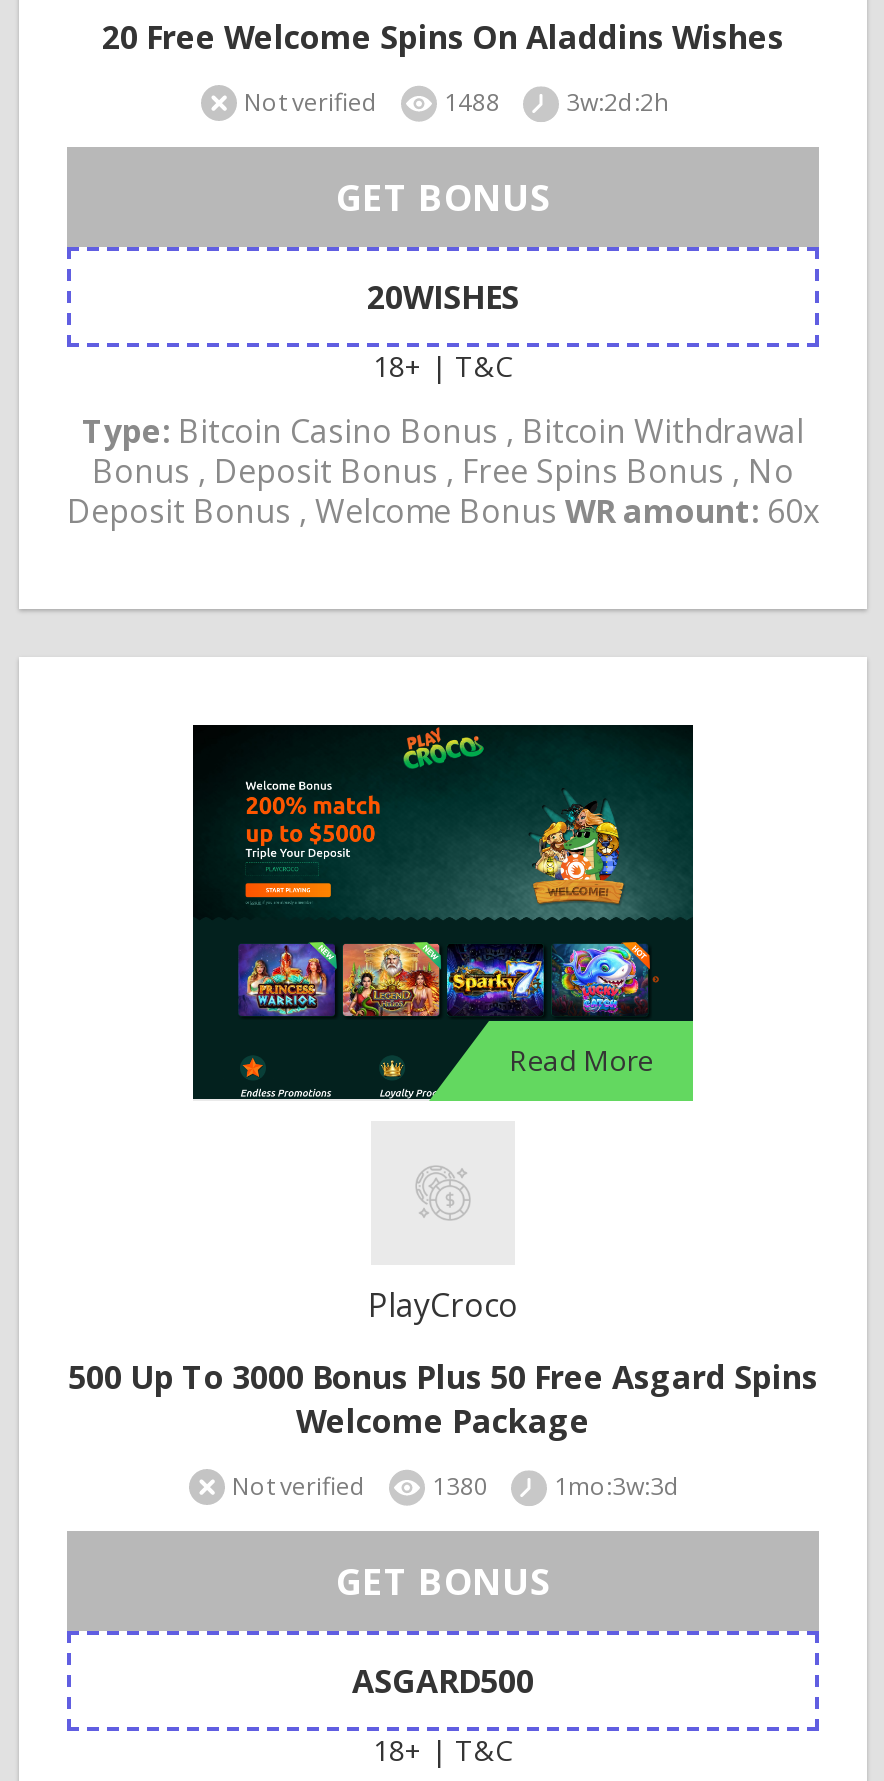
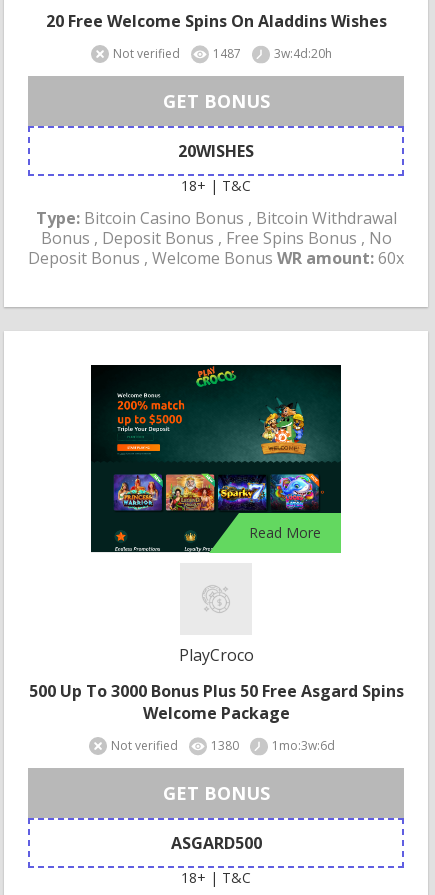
[444,84,668,118] 1488 | 3w:2d:2h -> [213,45,332,62] 1487 | 3w:4d:20h
[232,1468,680,1502] Not verified 1380 1mo:3w:3d -> [110,737,334,754] Not verified 1380 1mo:3w:6d

